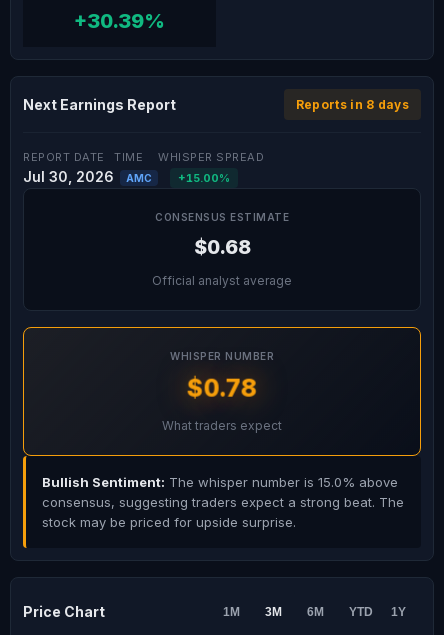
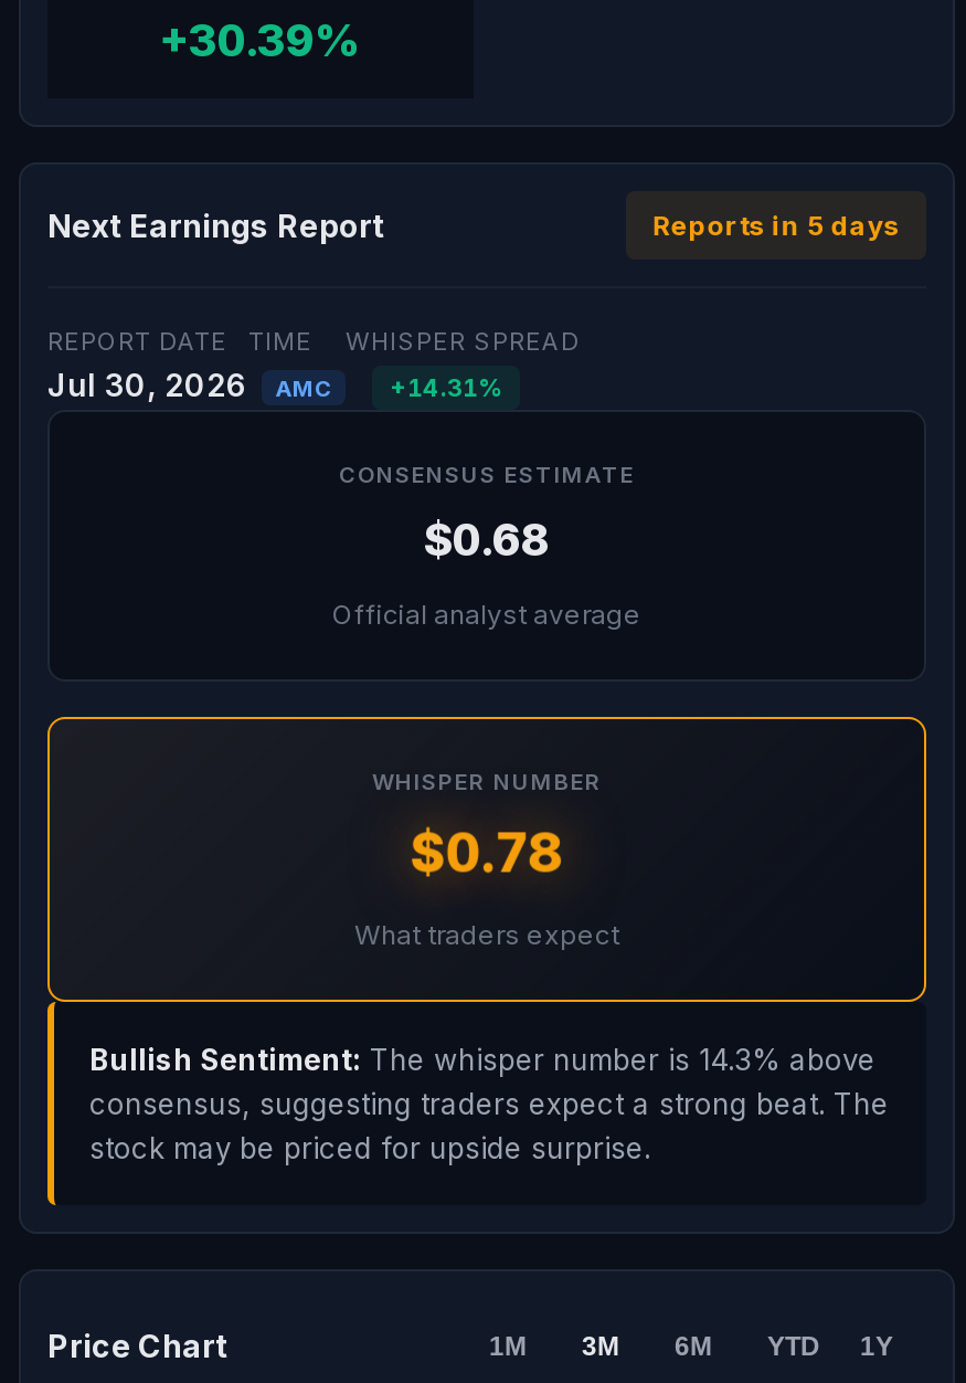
[296,97,409,112] Reports in 8 days -> [652,209,900,242] Reports in 5 days
[178,171,230,185] +15.00% -> [390,372,502,403] +14.31%
[42,474,398,490] Bullish Sentiment: The whisper number is 15.0% above -> [89,1042,875,1077] Bullish Sentiment: The whisper number is 14.3% above

